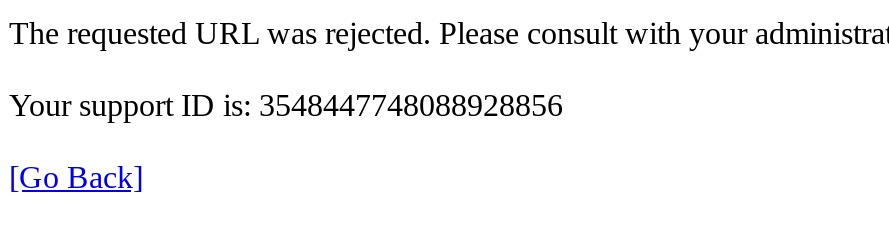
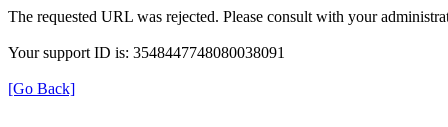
[9,88,563,122] Your support ID is: 3548447748088928856 -> [8,44,285,61] Your support ID is: 3548447748080038091

